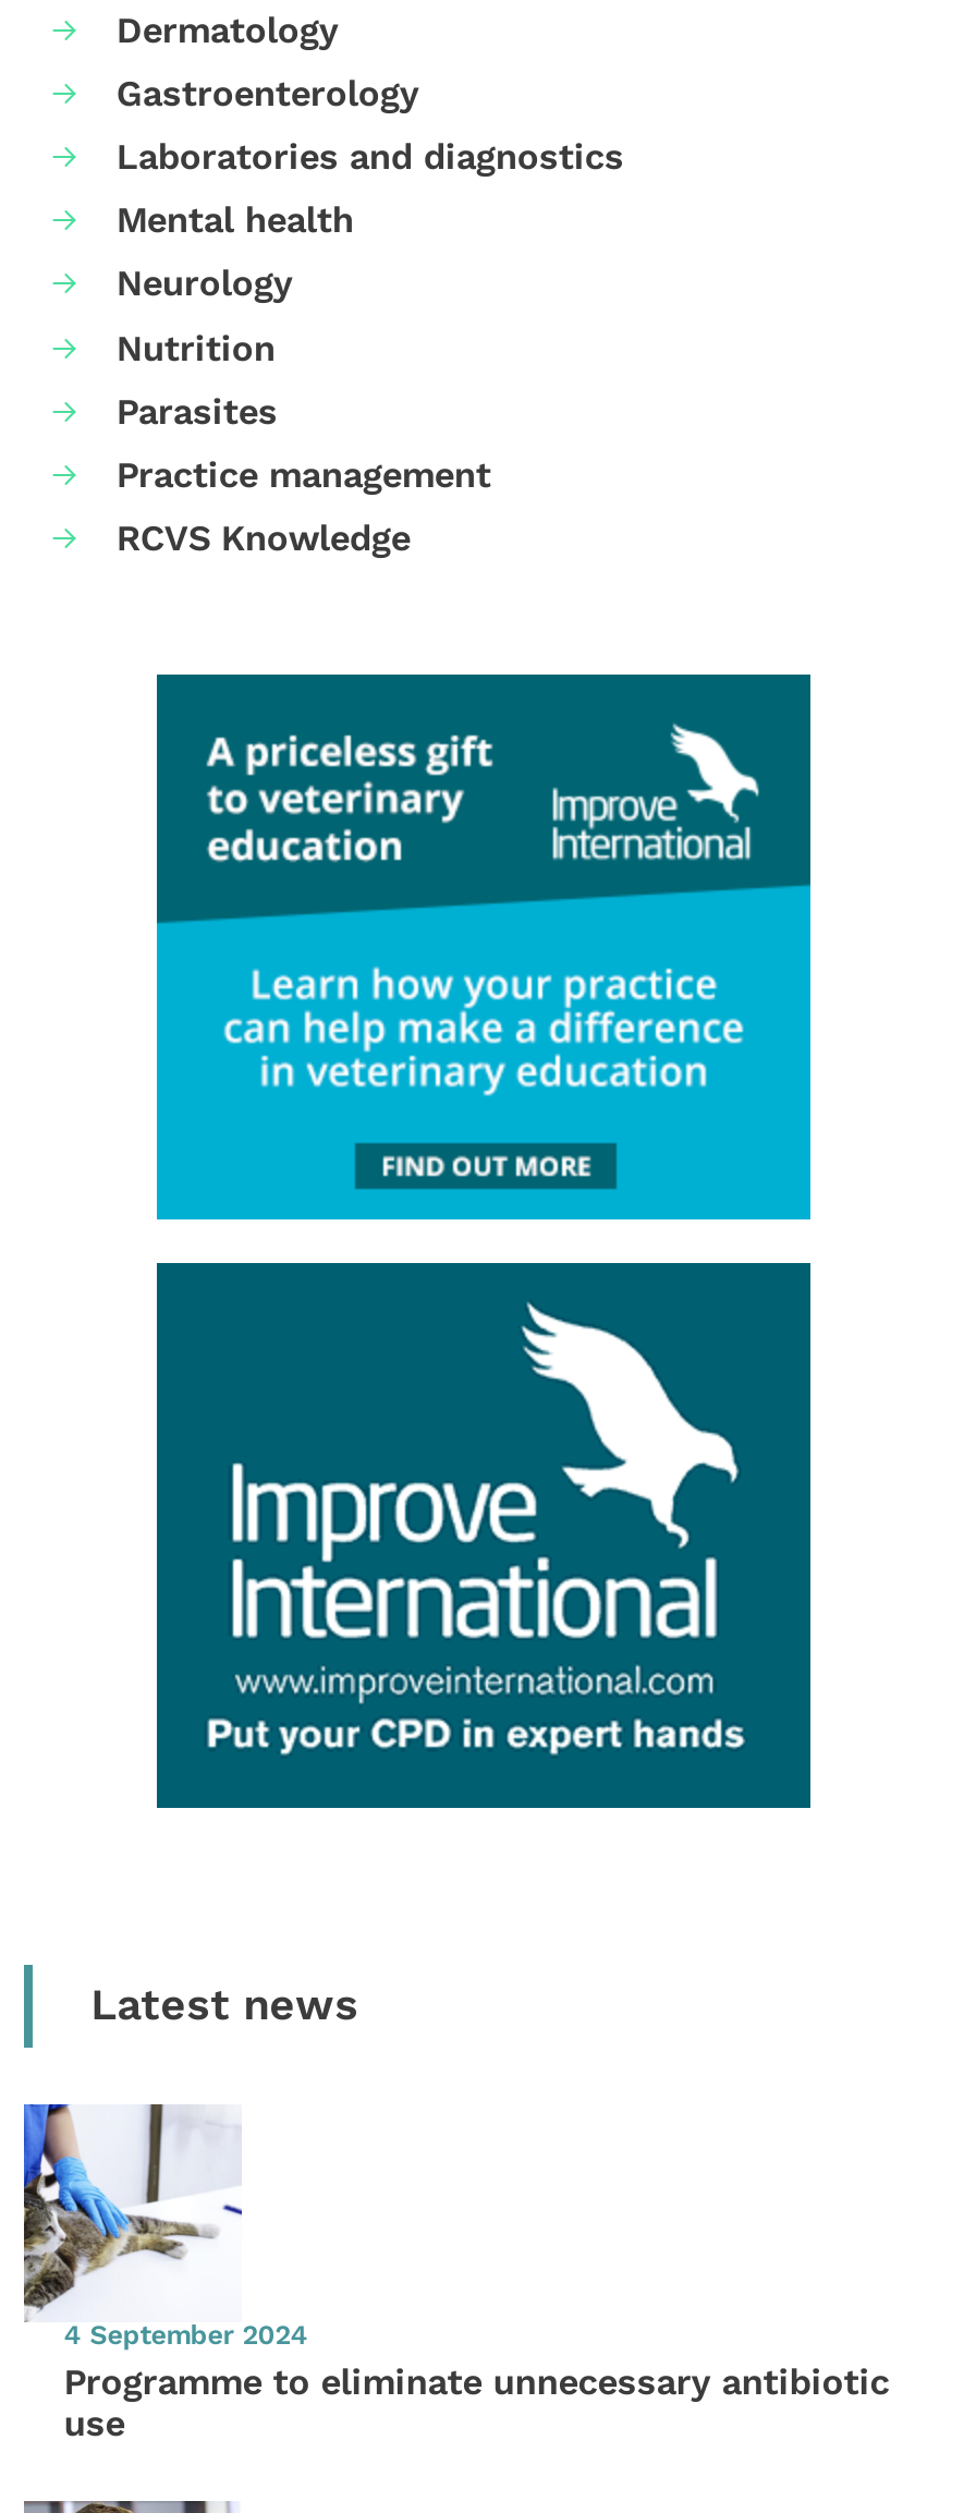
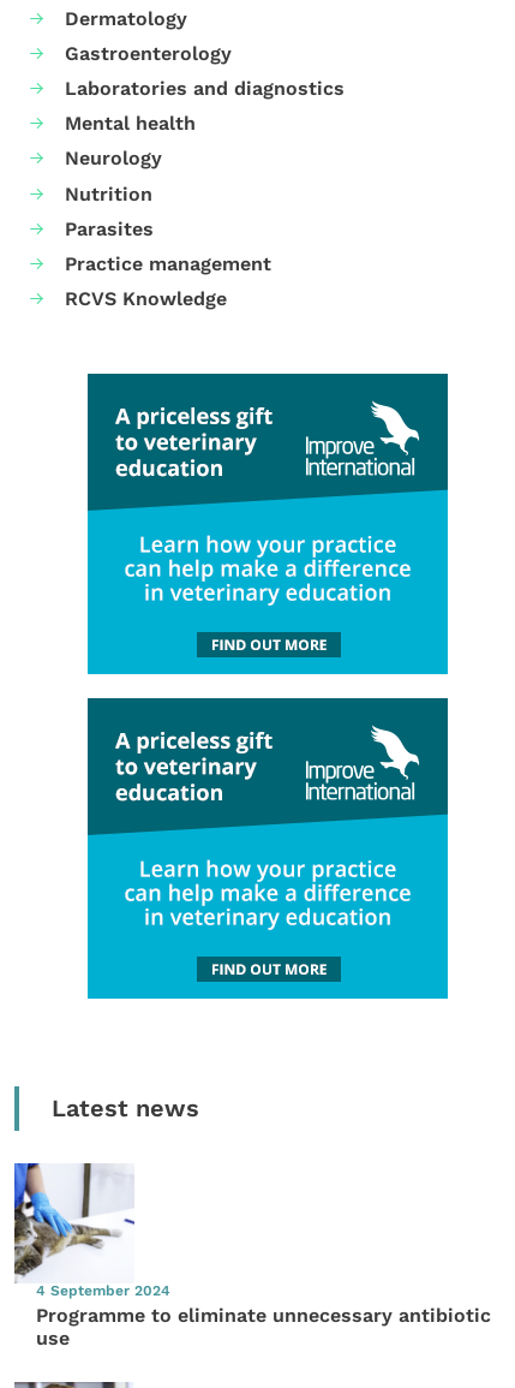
[157,1302,810,1808] [image] -> [88,721,448,999] [image]

